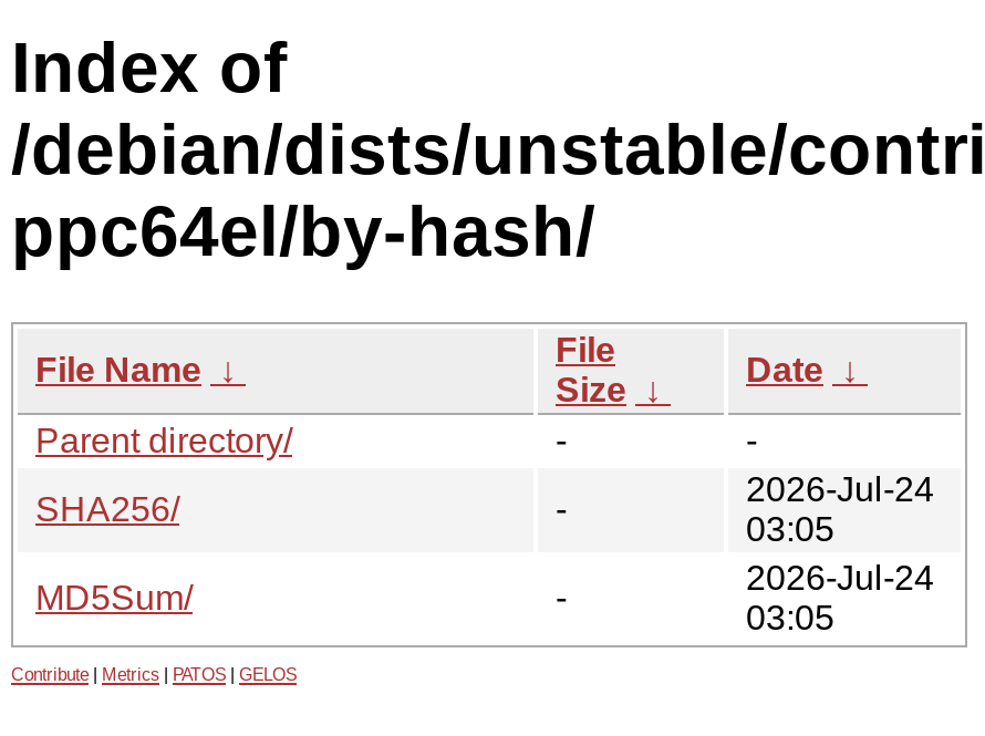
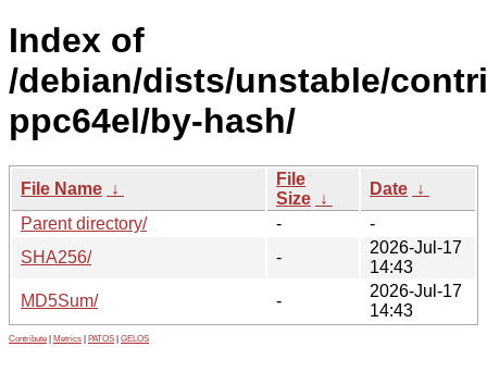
[746,470,934,548] 2026-Jul-24 | 03:05 -> [370,238,462,276] 2026-Jul-17 | 14:43
[746,559,934,636] 2026-Jul-24 | 03:05 -> [370,282,462,320] 2026-Jul-17 | 14:43

